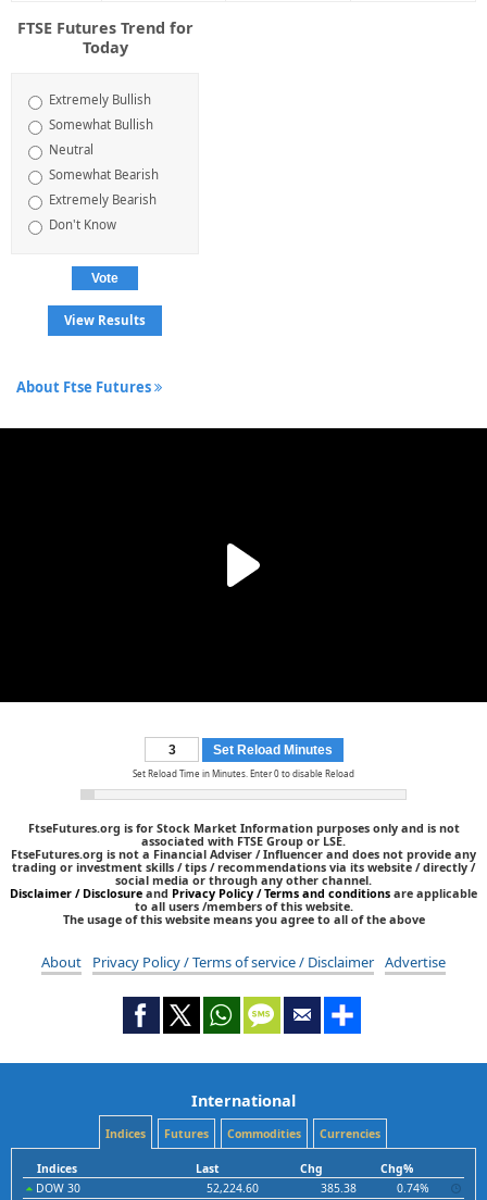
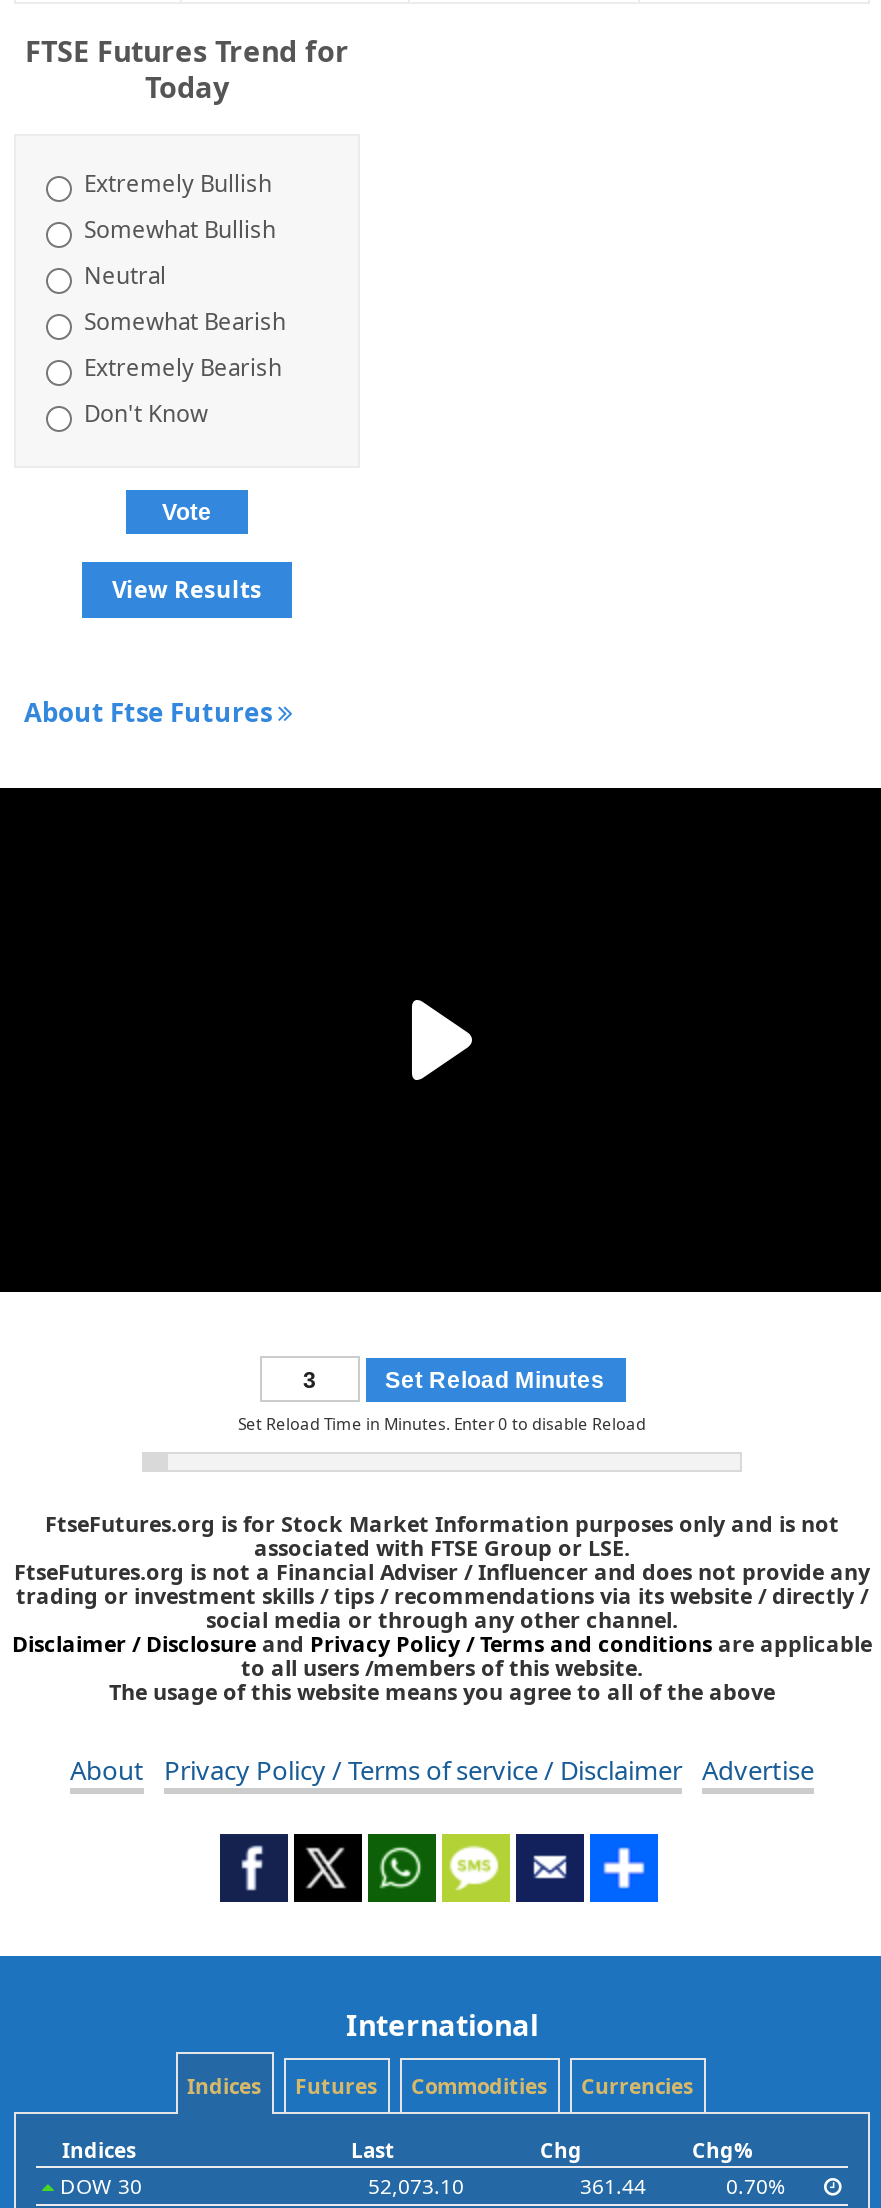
[207,1181,259,1196] 52,224.60 -> [368,2172,464,2200] 52,073.10
[321,1181,357,1196] 385.38 -> [580,2172,646,2200] 361.44
[397,1181,429,1196] 0.74% -> [726,2172,786,2200] 0.70%

